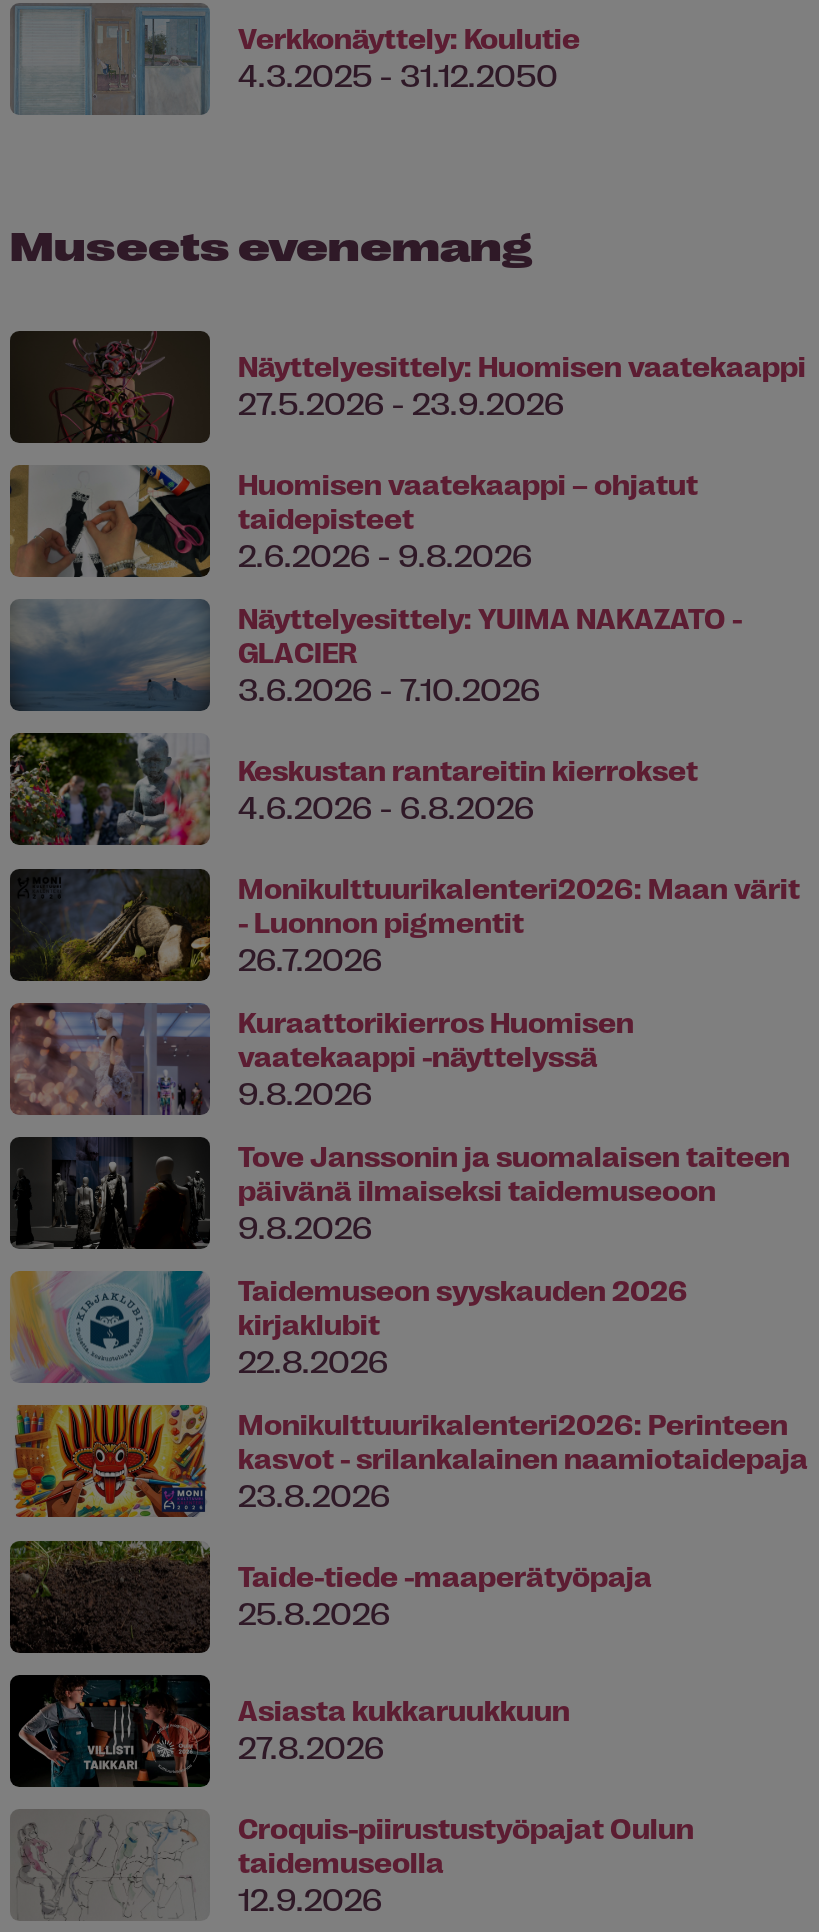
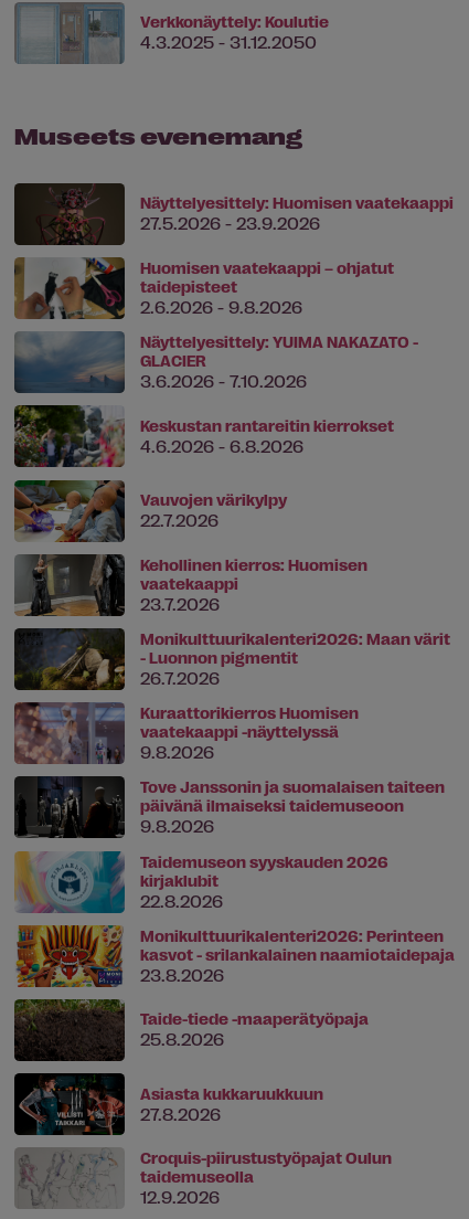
none -> [13,479,367,614] [image] | Vauvojen värikylpy | 22.7.2026 | Kehollinen kierros: Huomisen | vaatekaappi | 23.7.2026
none -> [14,554,125,617] [image]

